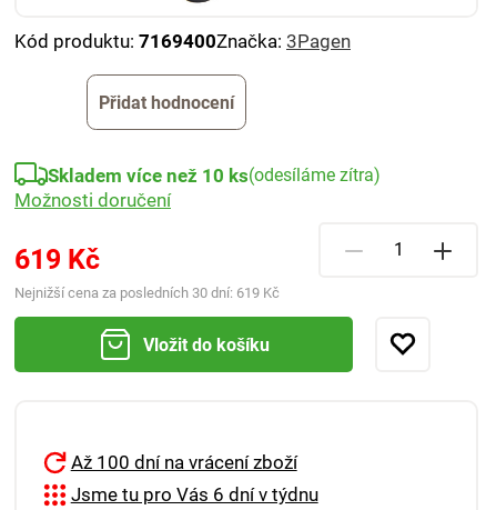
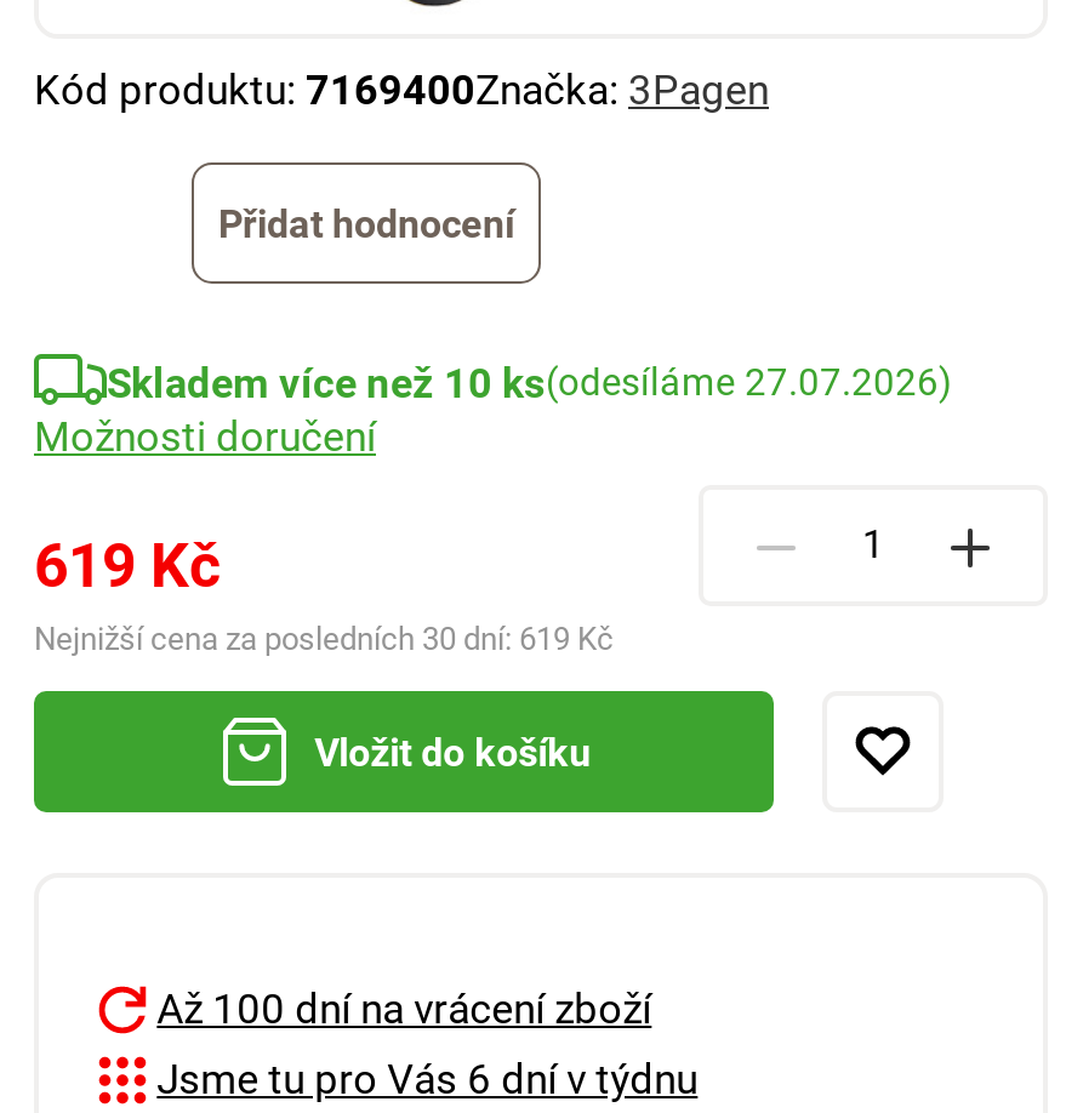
[48,165,381,187] Skladem více než 10 ks(odesíláme zítra) -> [107,360,953,408] Skladem více než 10 ks(odesíláme 27.07.2026)

